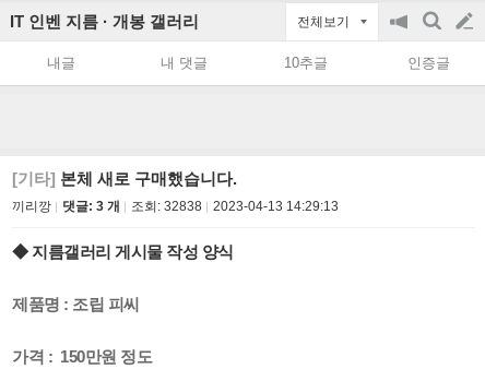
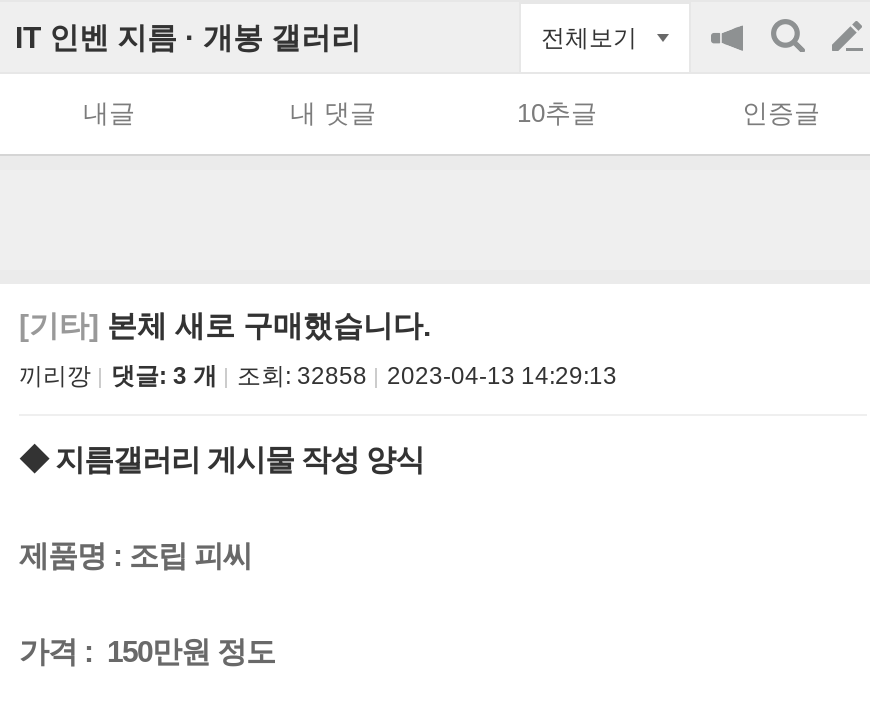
[131,199,202,214] 조회: 32838 -> [237,362,367,390] 조회: 32858

